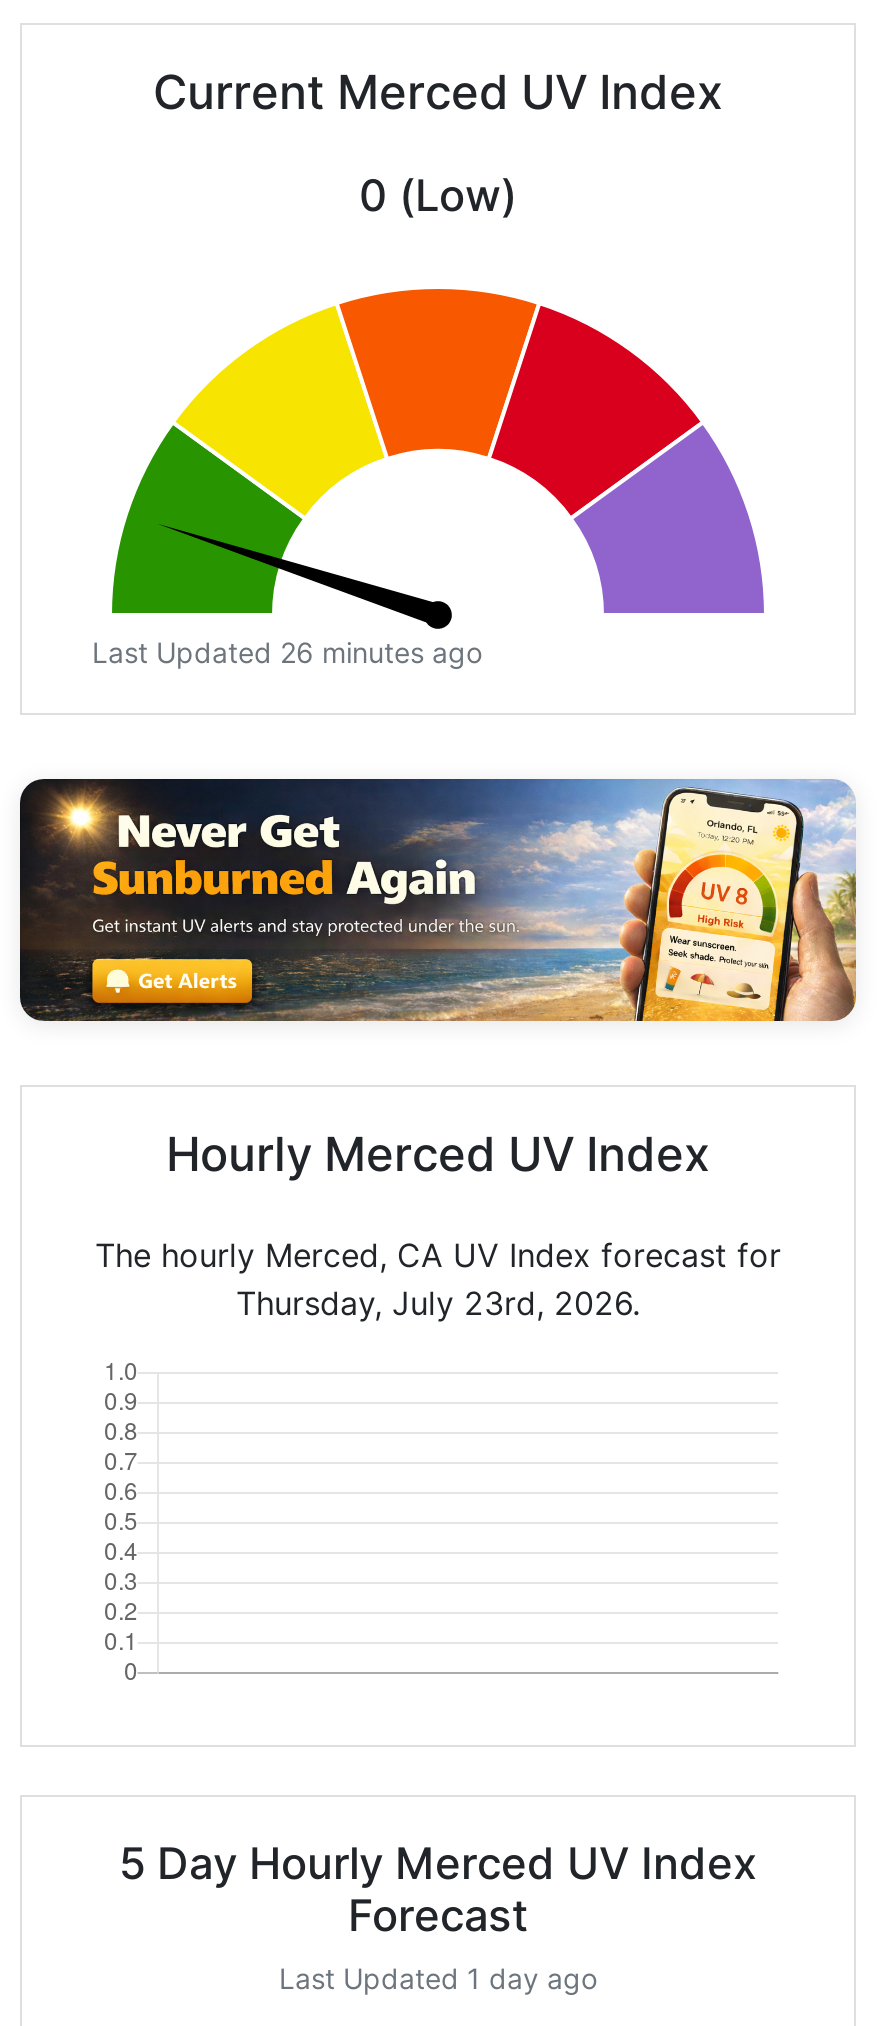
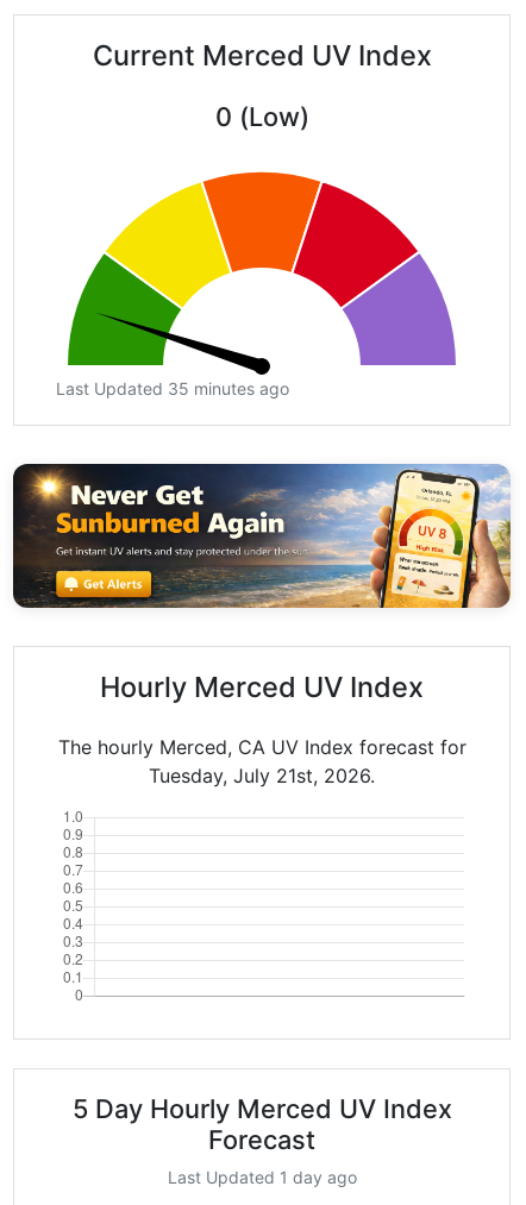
[92,635,482,669] Last Updated 26 minutes ago -> [56,379,289,399] Last Updated 35 minutes ago
[236,1283,640,1323] Thursday, July 23rd, 2026. -> [149,763,375,787] Tuesday, July 21st, 2026.

